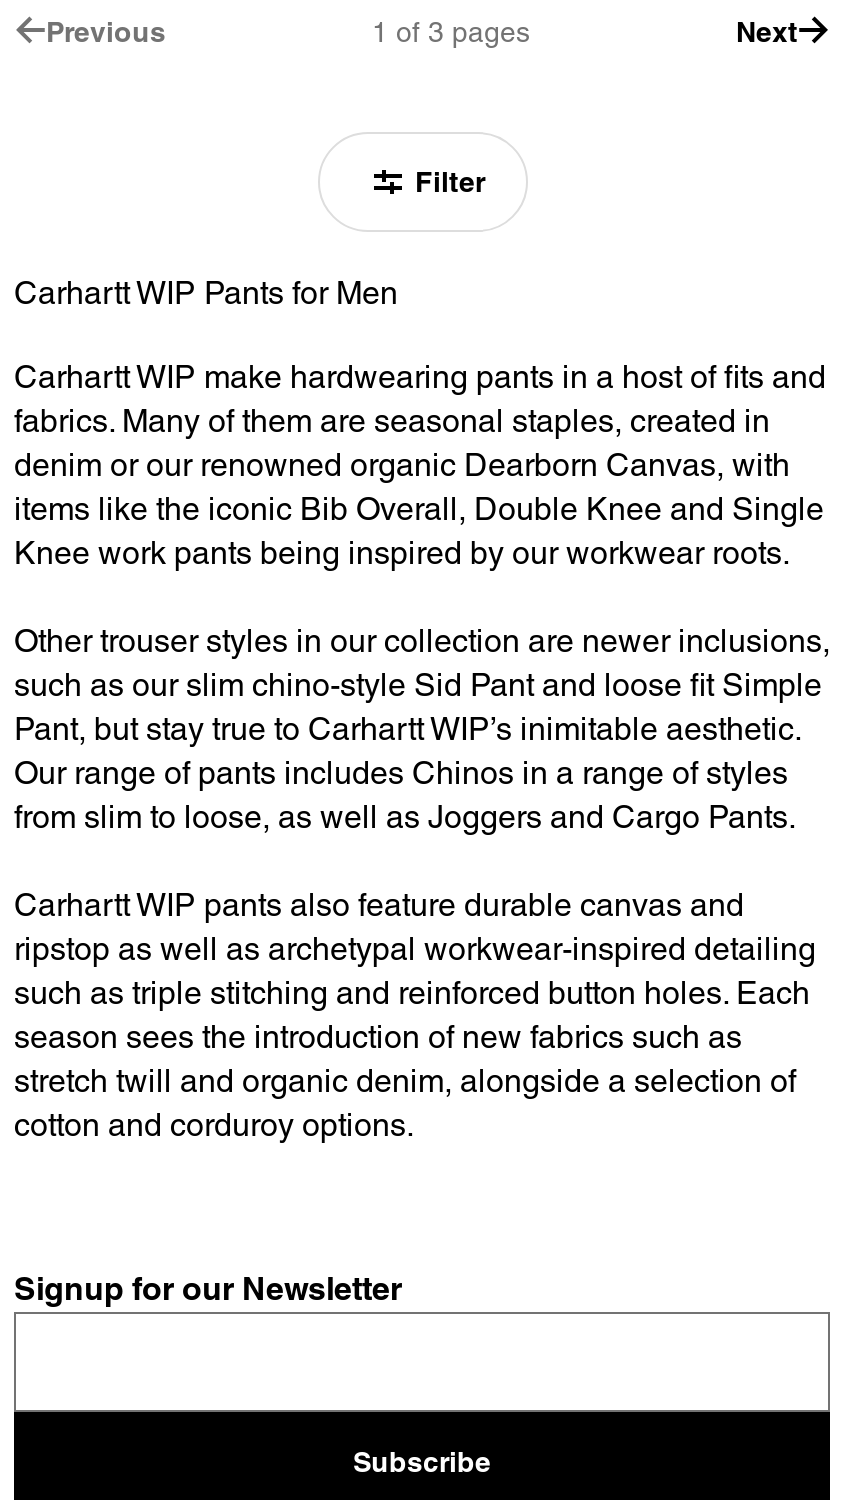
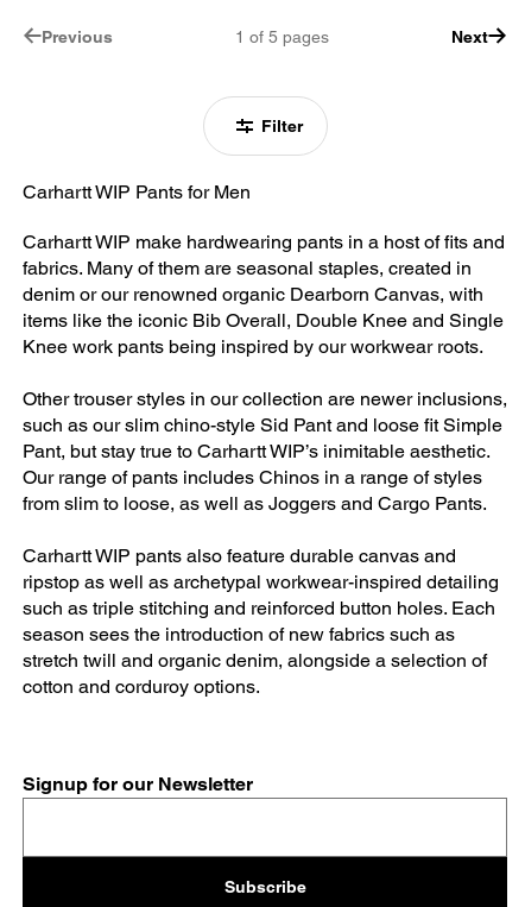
[372,15,530,47] 1 of 3 pages -> [235,27,329,46] 1 of 5 pages

